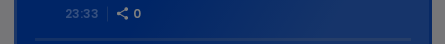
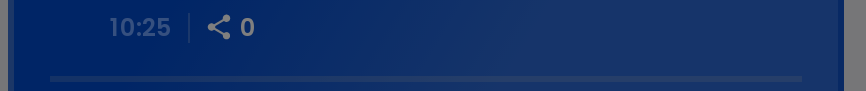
[65,5,141,22] 23:33 0 -> [110,10,256,44] 10:25 0

